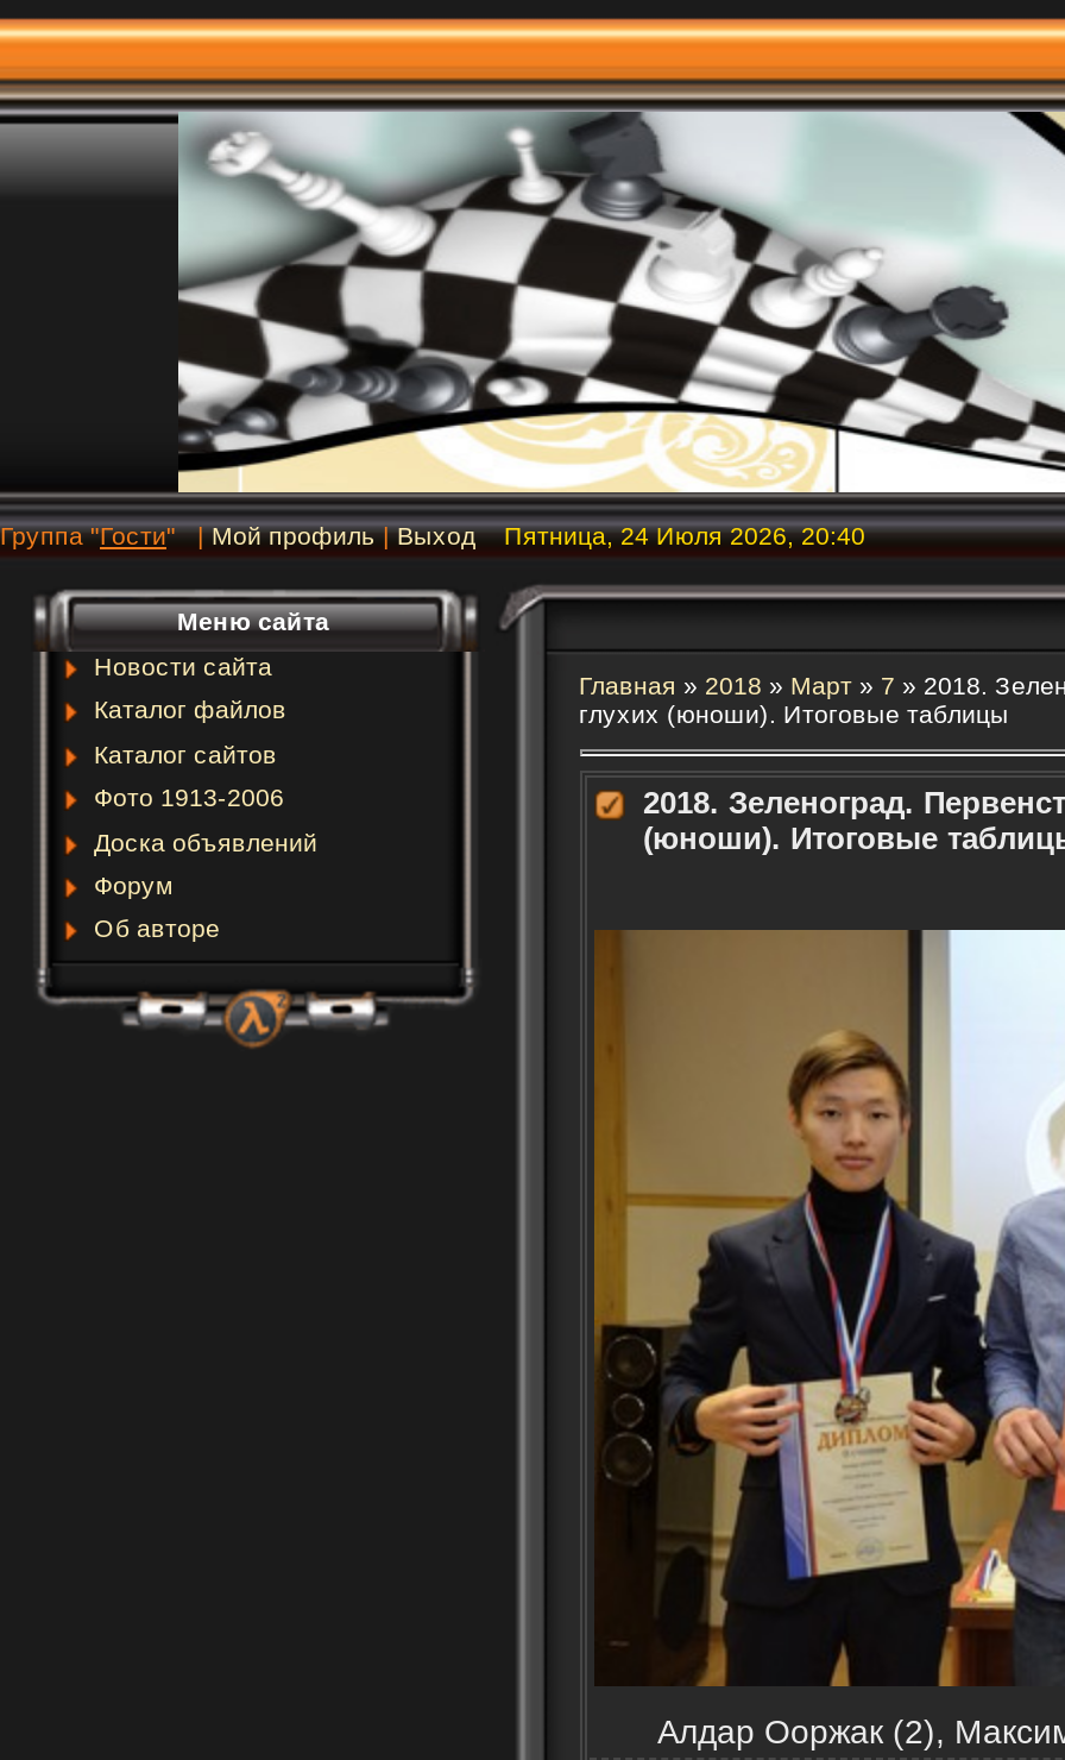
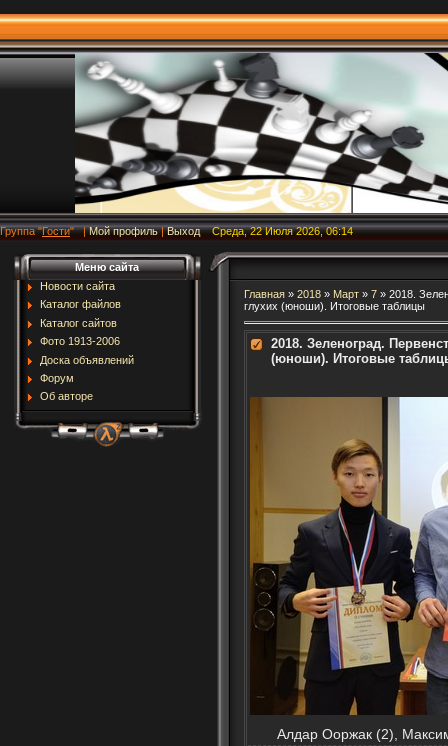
[504,521,865,549] Пятница, 24 Июля 2026, 20:40 -> [212,225,353,237] Среда, 22 Июля 2026, 06:14

